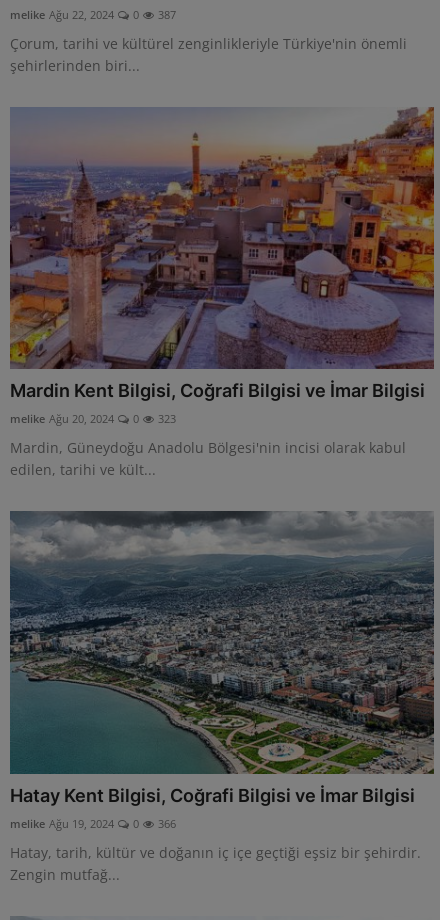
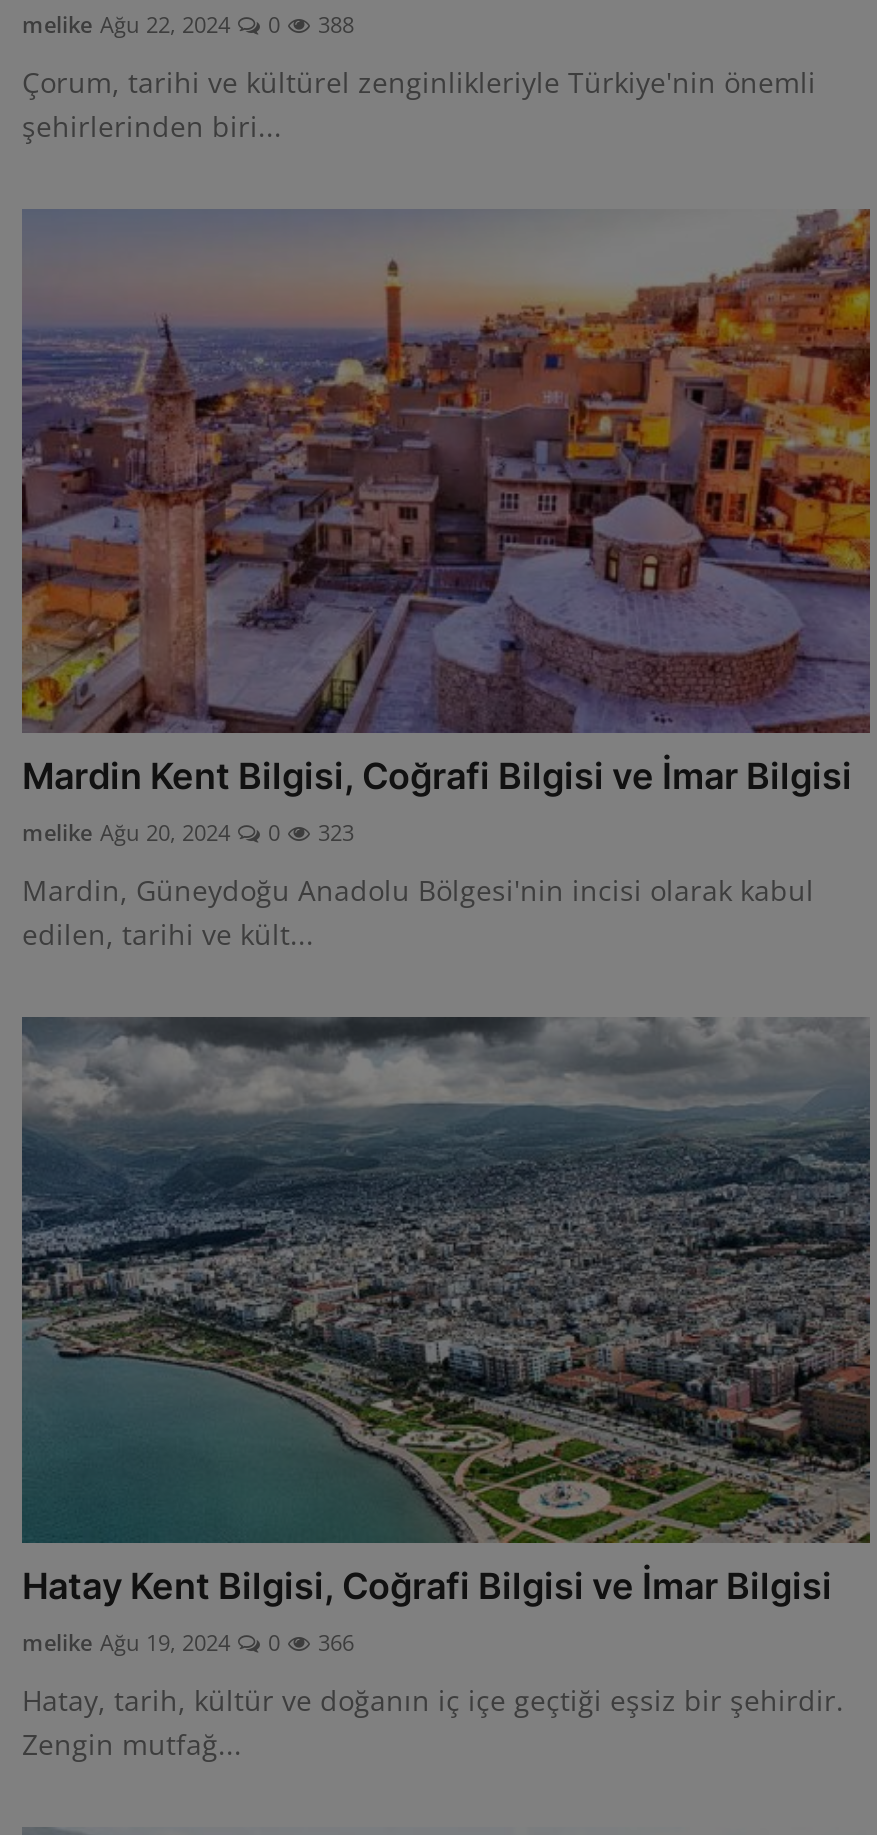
[10,7,176,22] melike Ağu 22, 2024 0 387 -> [22,9,354,39] melike Ağu 22, 2024 0 388

